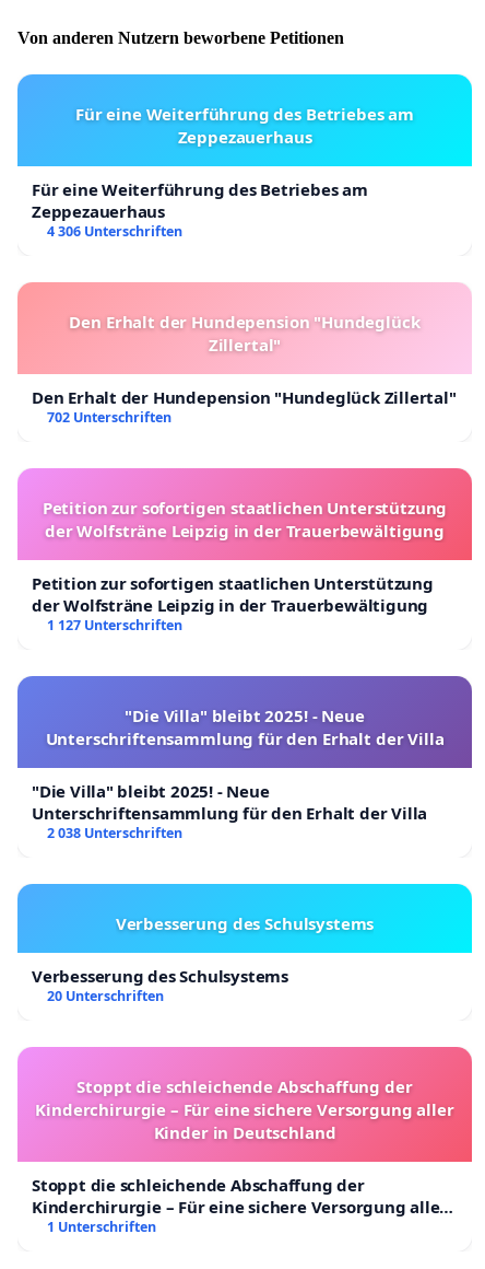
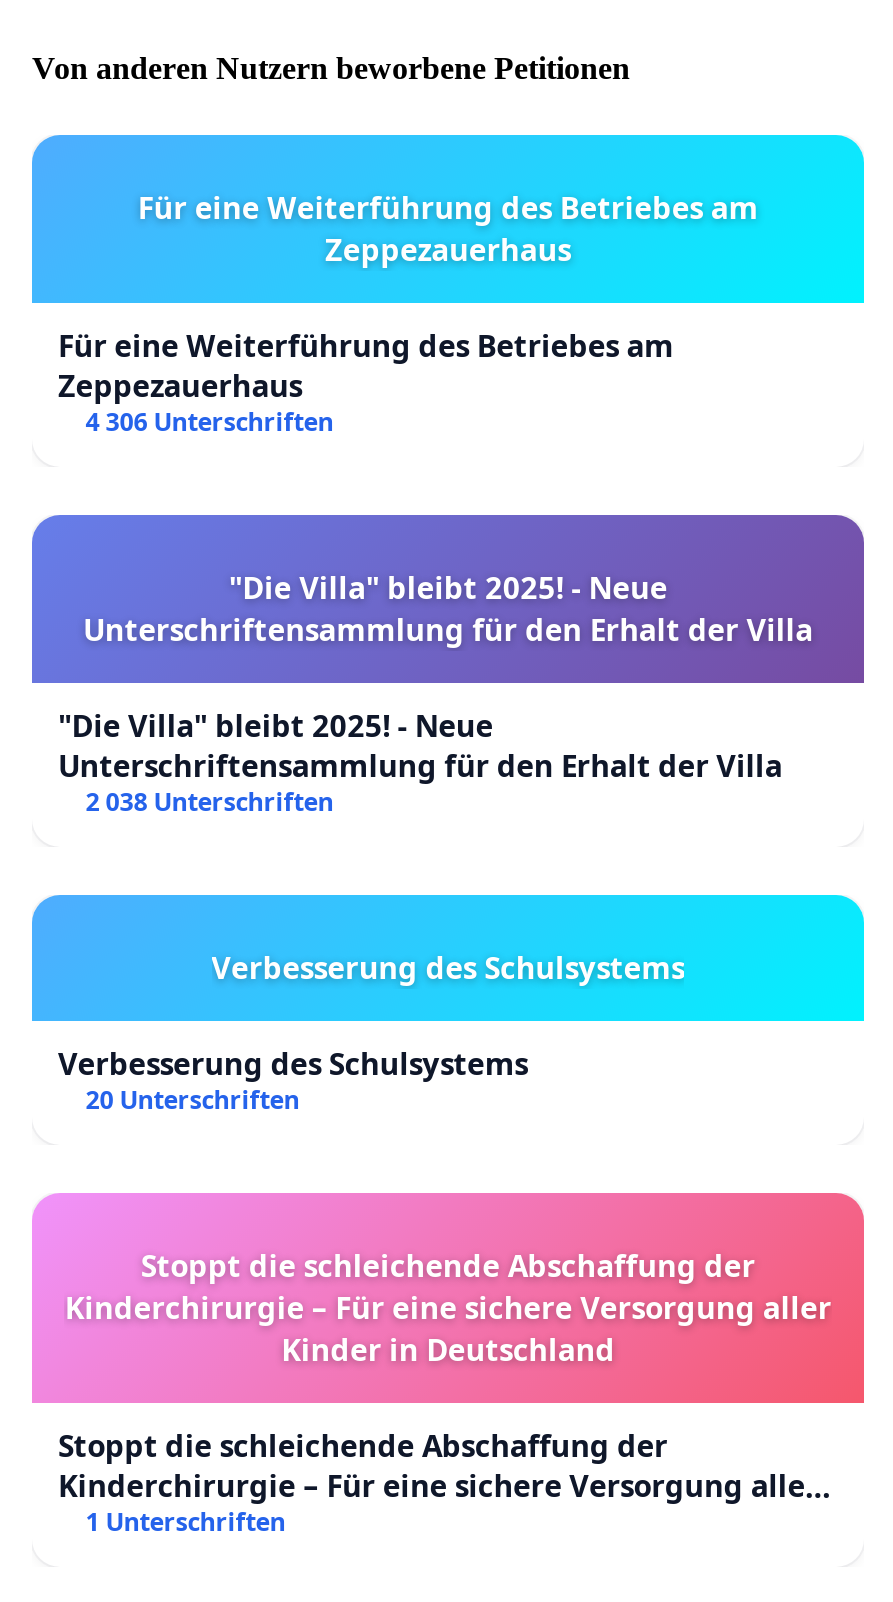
[17,282,472,427] [image] | Den Erhalt der Hundepension "Hundeglück | Zillertal" | Den Erhalt der Hundepension "Hundeglück Zillertal" | 702 Unterschriften -> none
[16,467,473,635] [image] | Petition zur sofortigen staatlichen Unterstützung | der Wolfsträne Leipzig in der Trauerbewältigung | Petition zur sofortigen staatlichen Unterstützung | der Wolfsträne Leipzig in der Trauerbewältigung | 1 127 Unterschriften -> none

